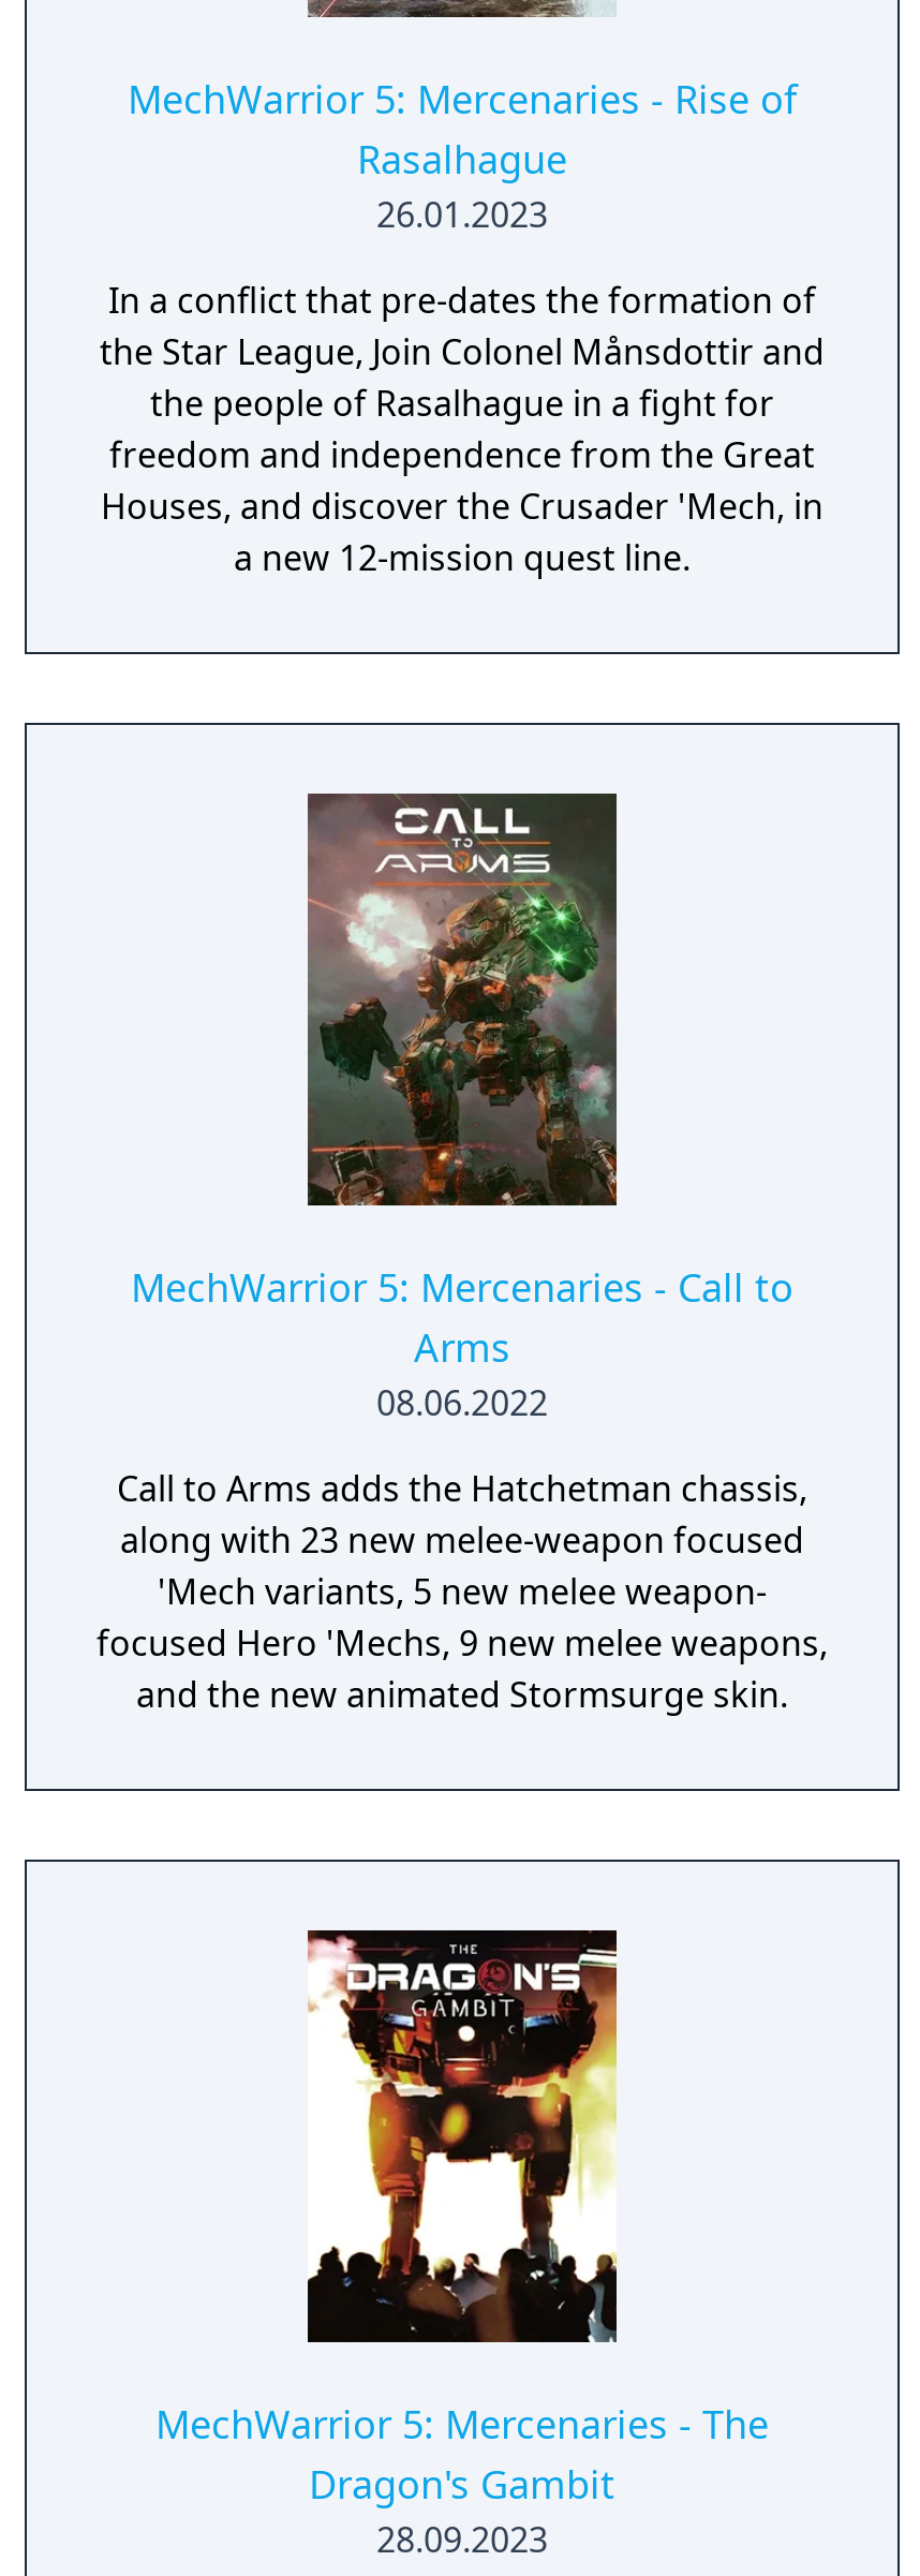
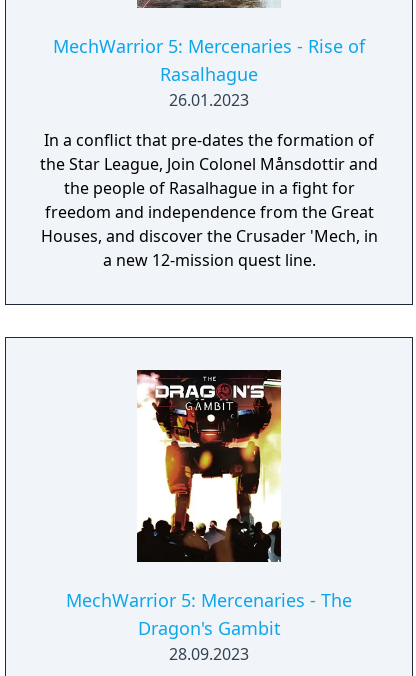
[97,794,828,1718] [image] | MechWarrior 5: Mercenaries - Call to | Arms | 08.06.2022 | Call to Arms adds the Hatchetman chassis, | along with 23 new melee-weapon focused | 'Mech variants, 5 new melee weapon- | focused Hero 'Mechs, 9 new melee weapons, | and the new animated Stormsurge skin. -> none

